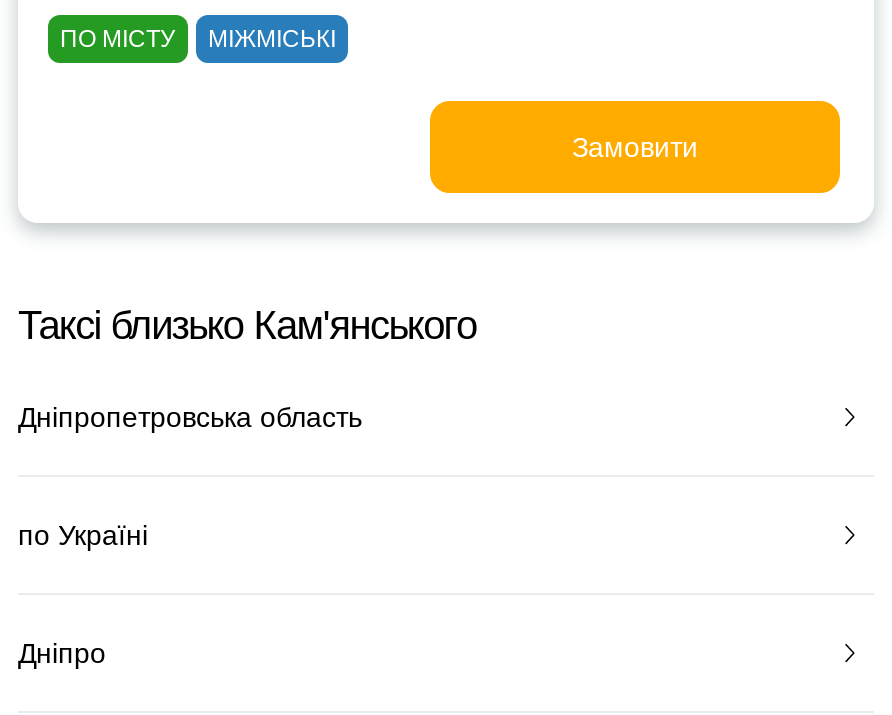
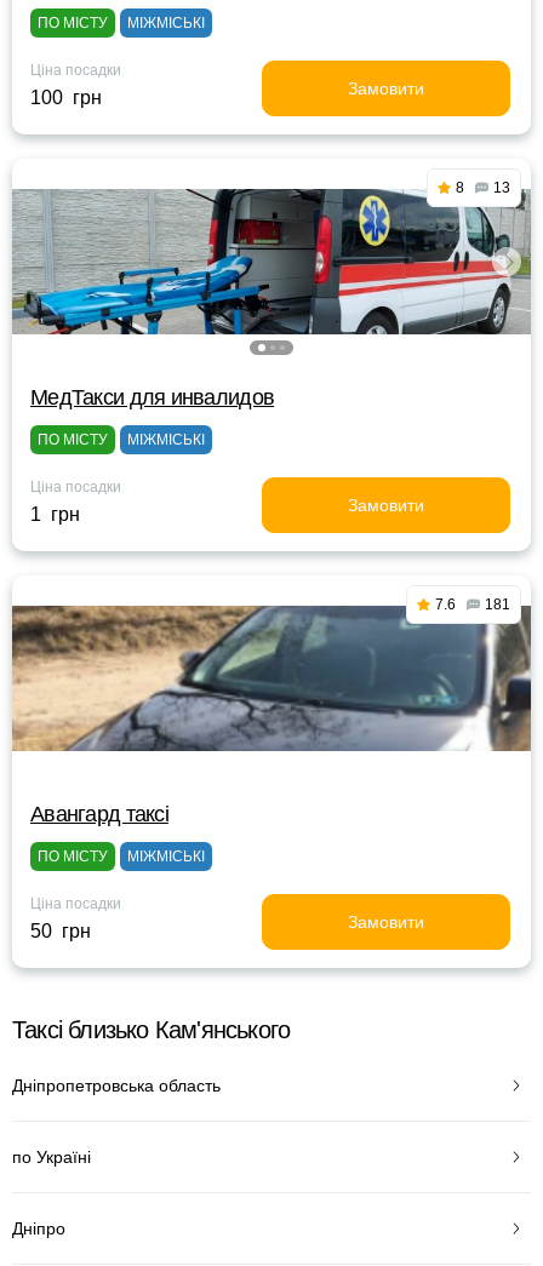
none -> [11,179,532,355] [image] | 8 | 13
none -> [11,596,532,752] [image] | 7.6 | 181
none -> [30,62,424,108] Ціна посадки | 100 грн | Замовити
none -> [30,385,424,525] МедТакси для инвалидов | ПО МІСТУ | МІЖМІСЬКІ | Ціна посадки | 1 грн | Замовити
none -> [30,802,205,941] Авангард таксі | ПО МІСТУ | МІЖМІСЬКІ | Ціна посадки | 50 грн

